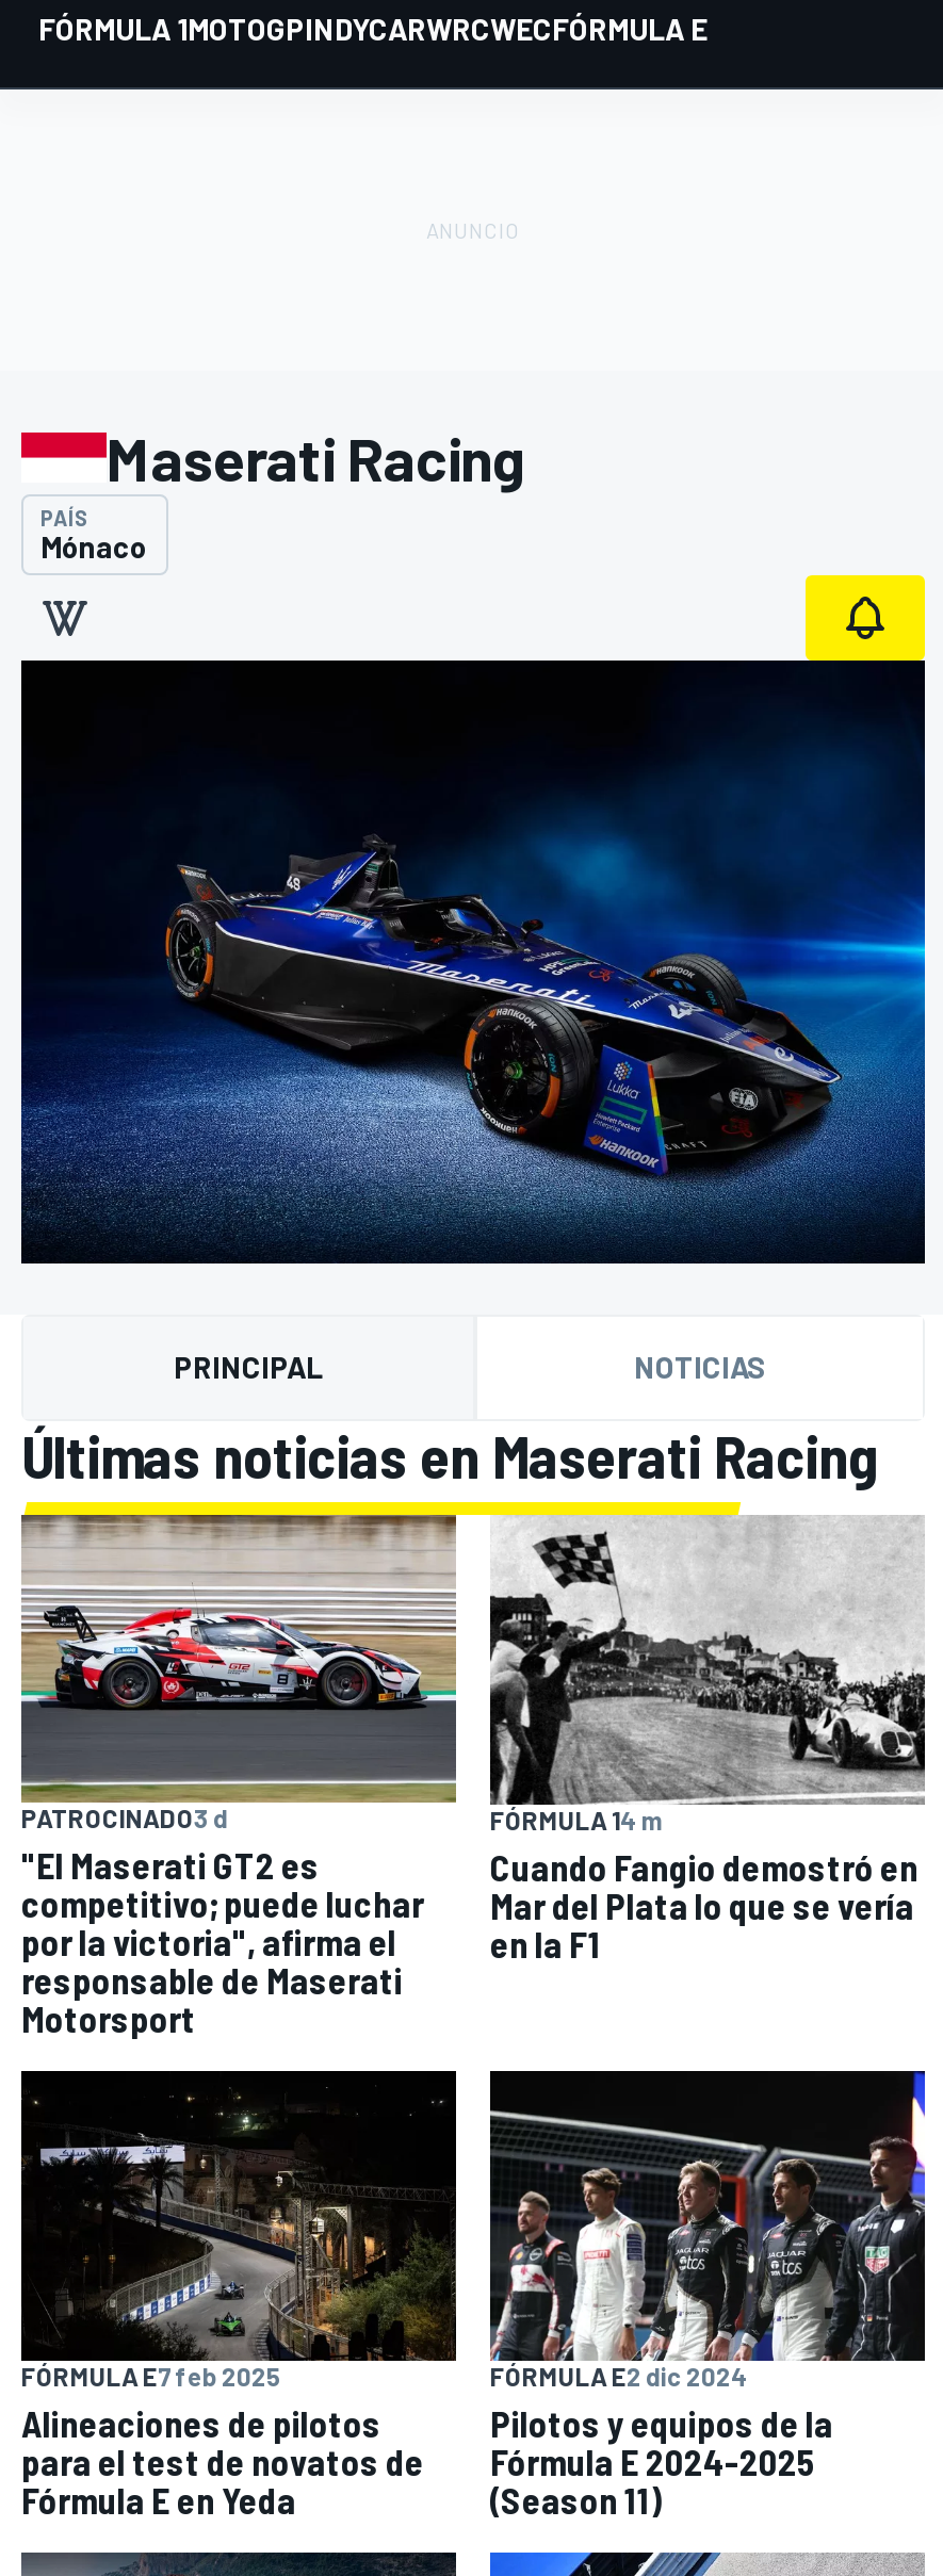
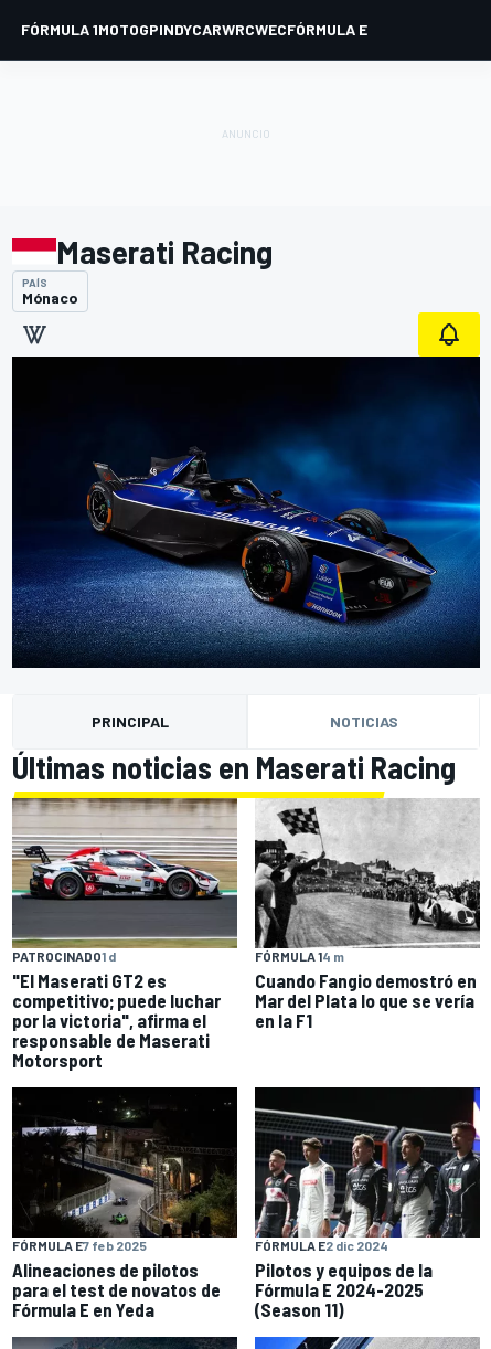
[21,1803,228,1833] PATROCINADO3 d -> [12,948,116,964] PATROCINADO1 d

